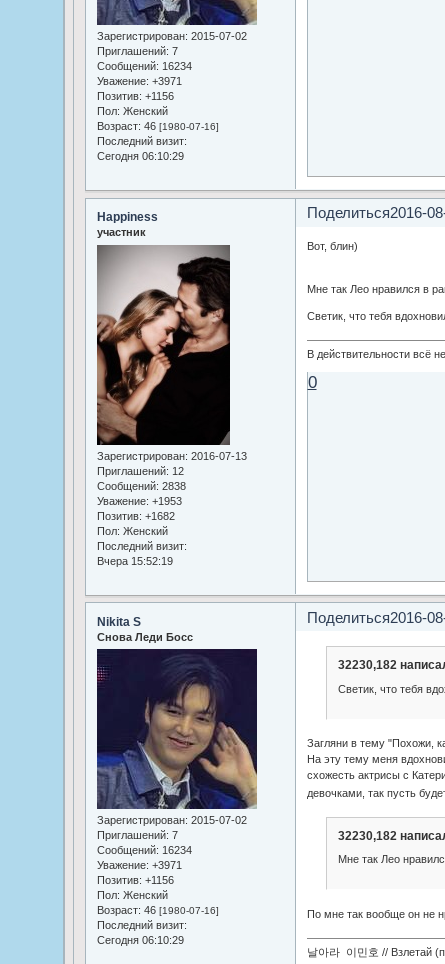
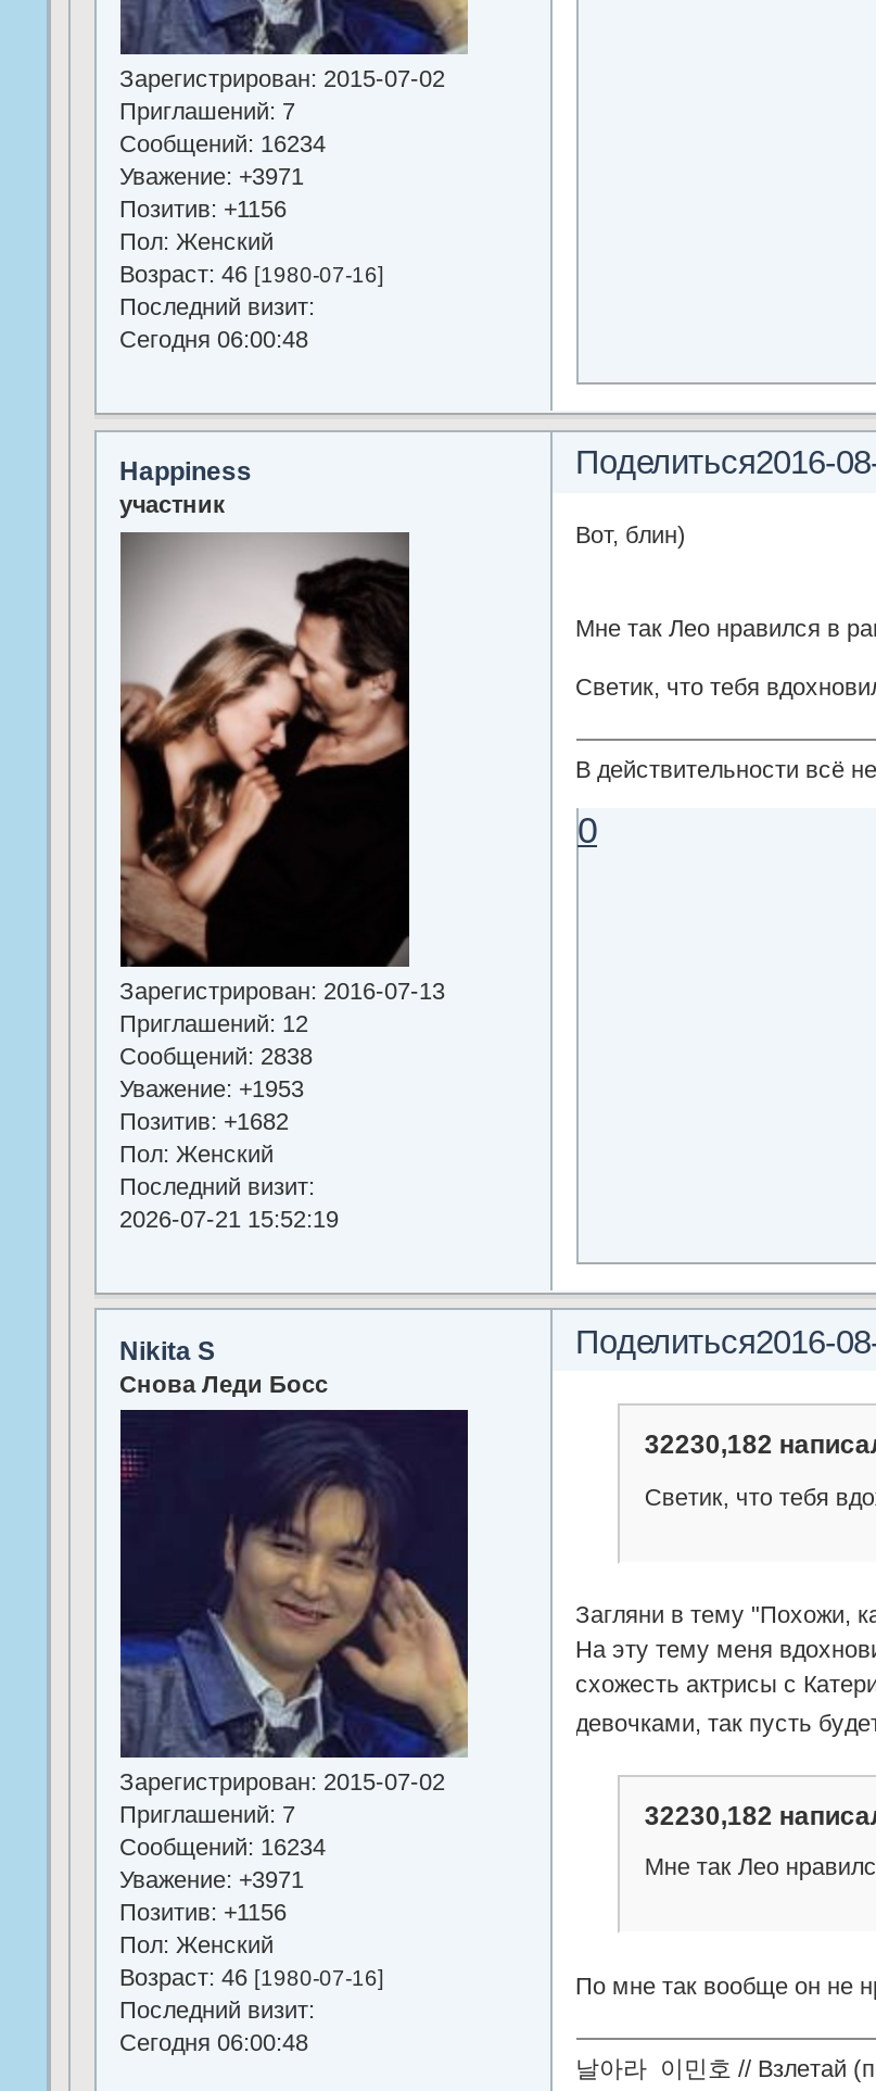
[96,150,183,162] Сегодня 06:10:29 -> [119,327,308,353] Сегодня 06:00:48
[96,555,172,567] Вчера 15:52:19 -> [119,1205,339,1231] 2026-07-21 15:52:19
[96,934,183,946] Сегодня 06:10:29 -> [119,2029,308,2055] Сегодня 06:00:48

